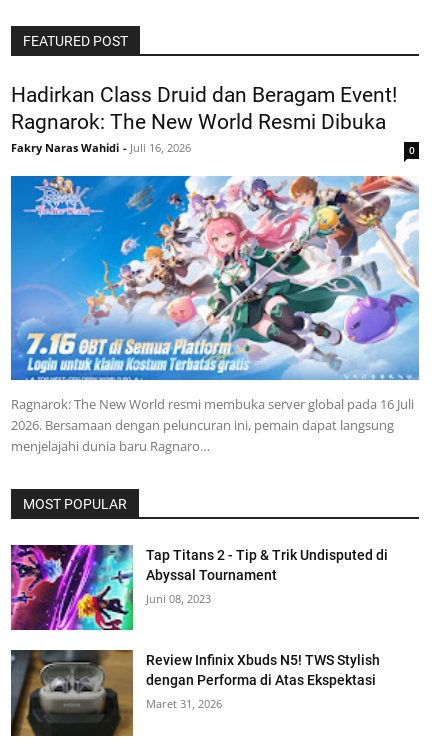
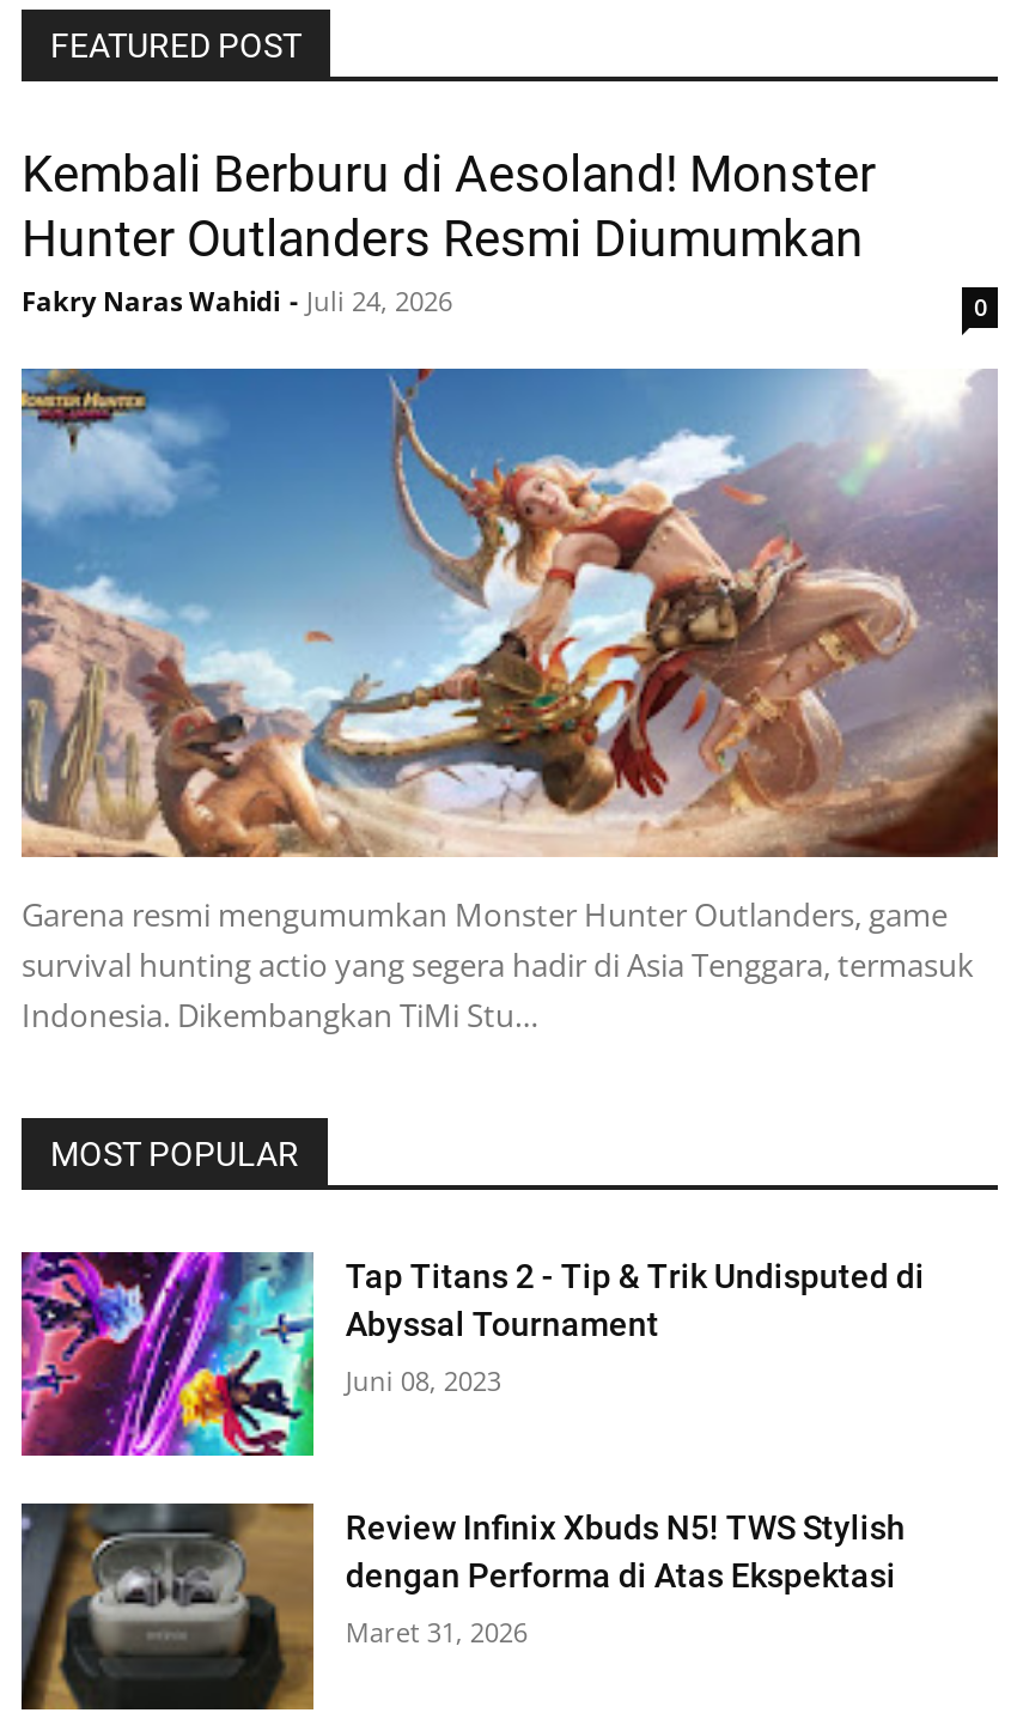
[11,82,397,154] Hadirkan Class Druid dan Beragam Event! | Ragnarok: The New World Resmi Dibuka | Fakry Naras Wahidi - Juli 16, 2026 -> [22,145,876,317] Kembali Berburu di Aesoland! Monster | Hunter Outlanders Resmi Diumumkan | Fakry Naras Wahidi - Juli 24, 2026
[10,175,420,454] [image] | Ragnarok: The New World resmi membuka server global pada 16 Juli | 2026. Bersamaan dengan peluncuran ini, pemain dapat langsung | menjelajahi dunia baru Ragnaro… -> [19,366,1000,1035] [image] | Garena resmi mengumumkan Monster Hunter Outlanders, game | survival hunting actio yang segera hadir di Asia Tenggara, termasuk | Indonesia. Dikembangkan TiMi Stu…

